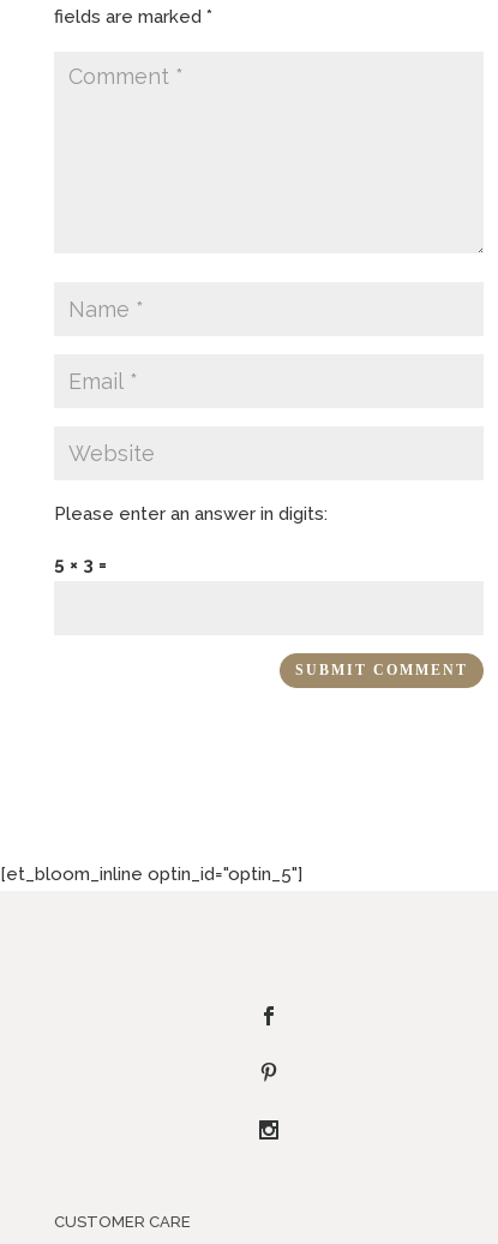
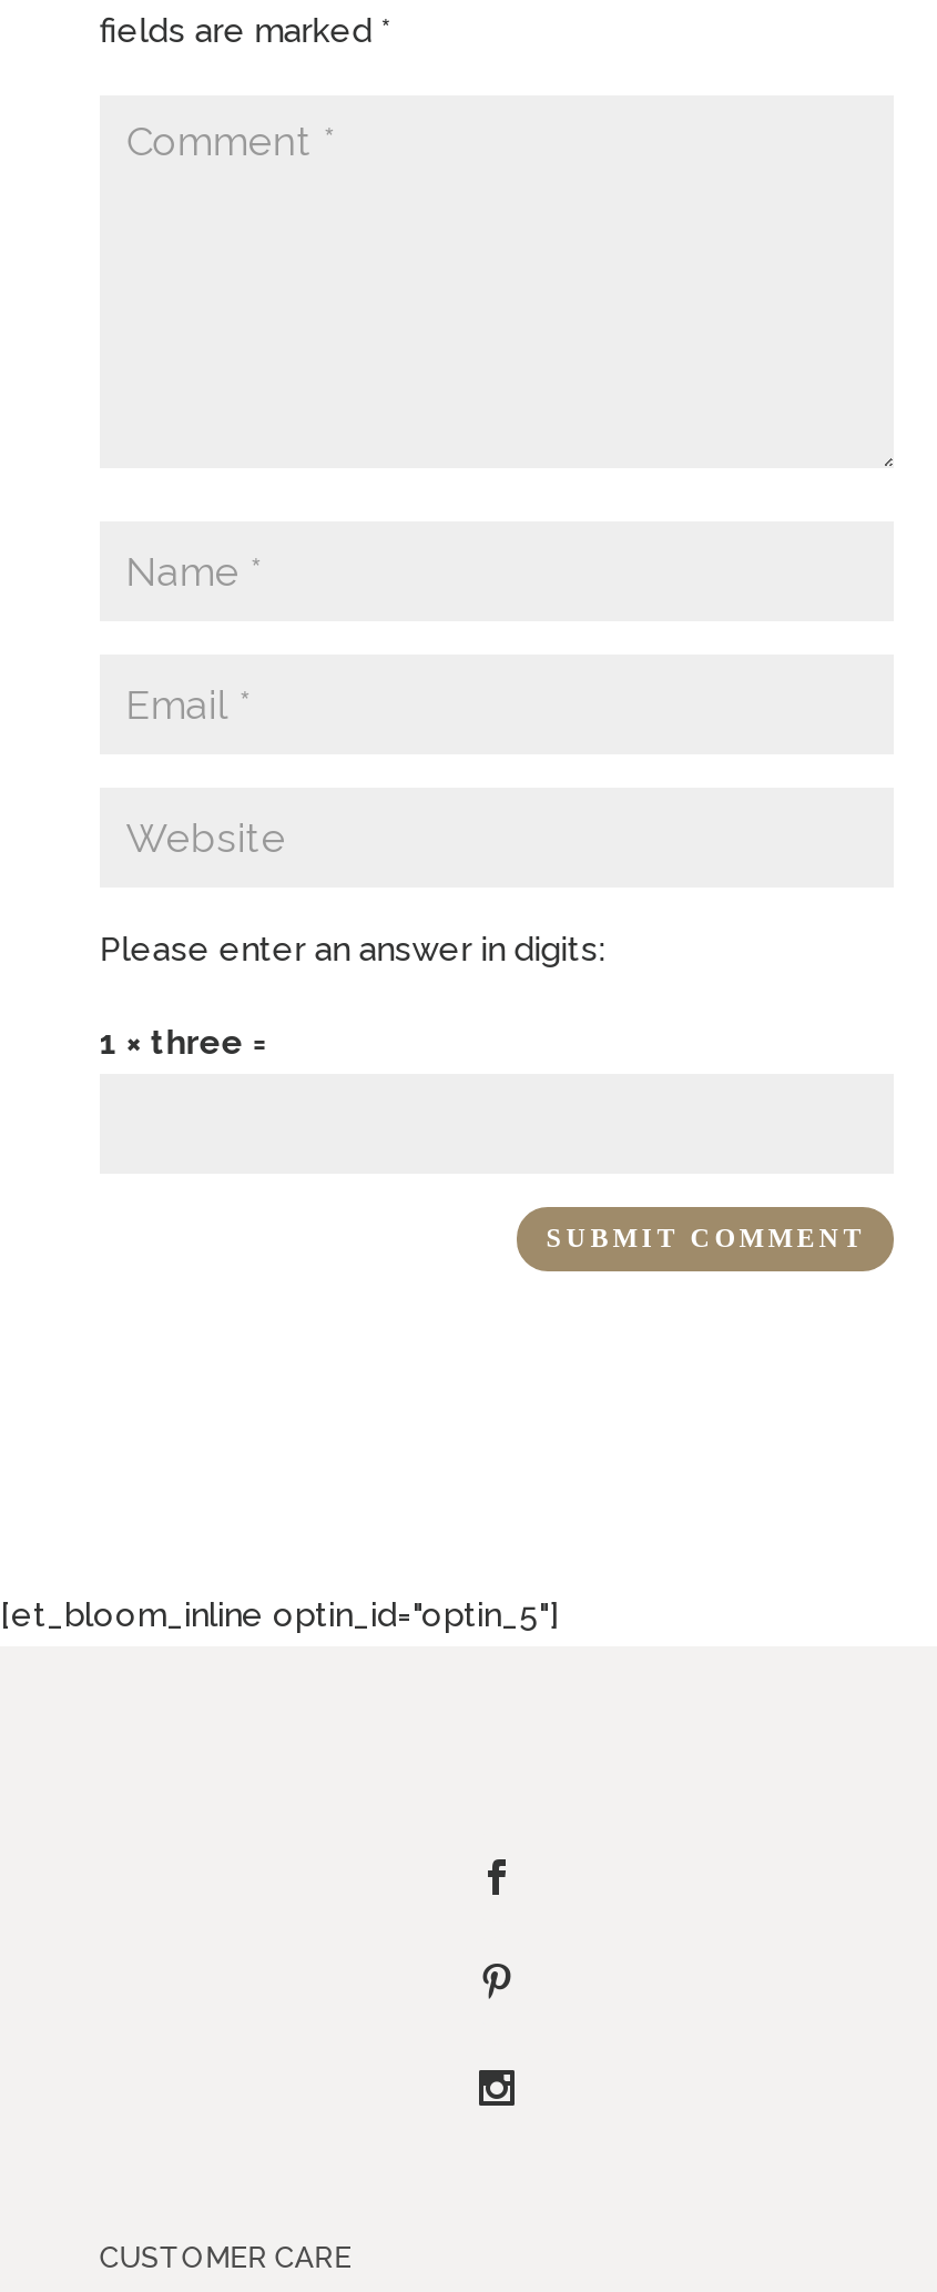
[54,553,107,575] 5 × 3 = -> [99,1022,268,1062] 1 × three =

